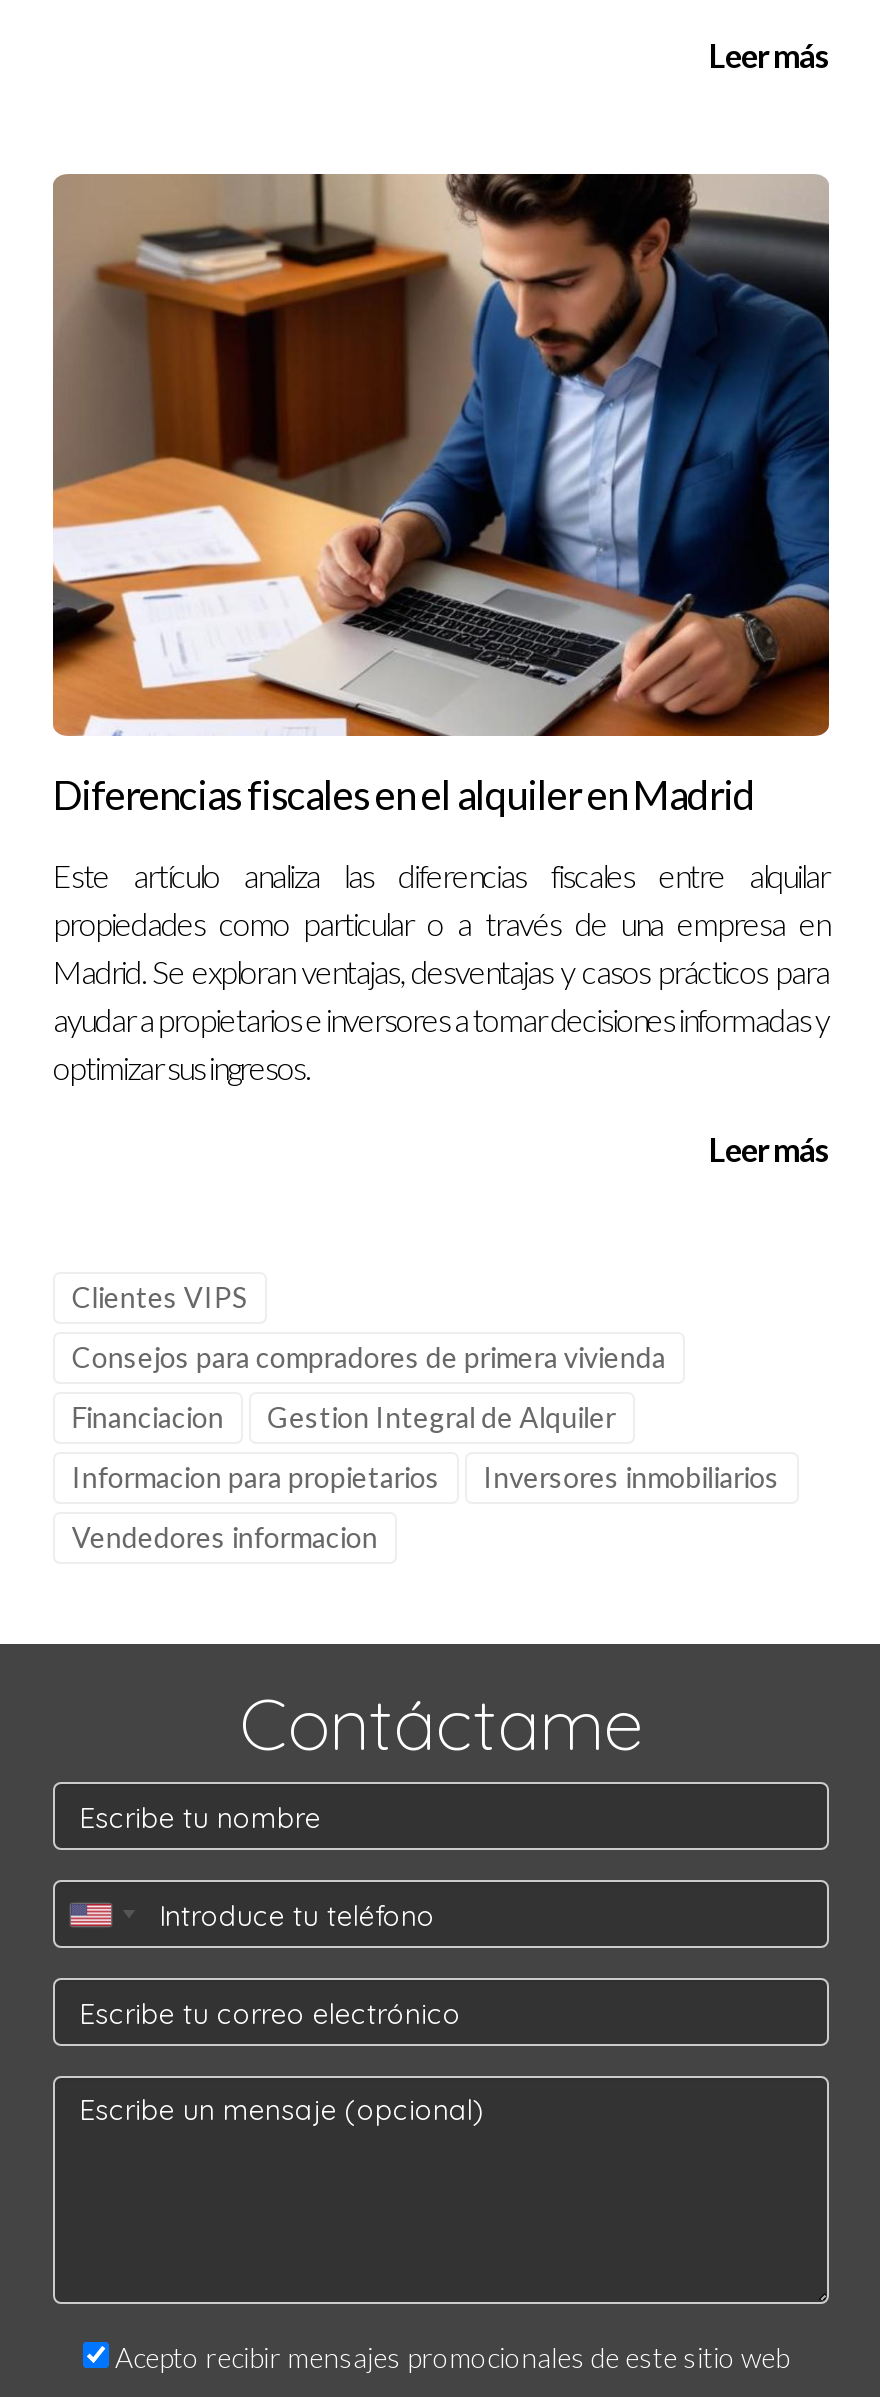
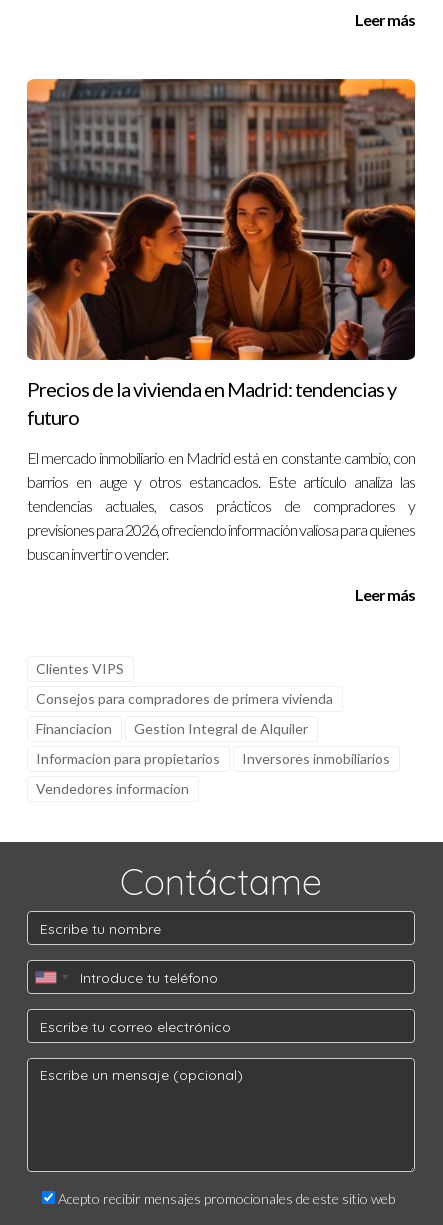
[51,174,831,818] [image] | Diferencias fiscales en el alquiler en Madrid -> [26,78,416,429] [image] | Precios de la vivienda en Madrid: tendencias y | futuro
[53,856,829,1086] Este artículo analiza las diferencias fiscales entre alquilar | propiedades como particular o a través de una empresa en | Madrid. Se exploran ventajas, desventajas y casos prácticos para | ayudar a propietarios e inversores a tomar decisiones informadas y | optimizar sus ingresos. -> [27,448,415,563] El mercado inmobiliario en Madrid está en constante cambio, con | barrios en auge y otros estancados. Este artículo analiza las | tendencias actuales, casos prácticos de compradores y | previsiones para 2026, ofreciendo información valiosa para quienes | buscan invertir o vender.

